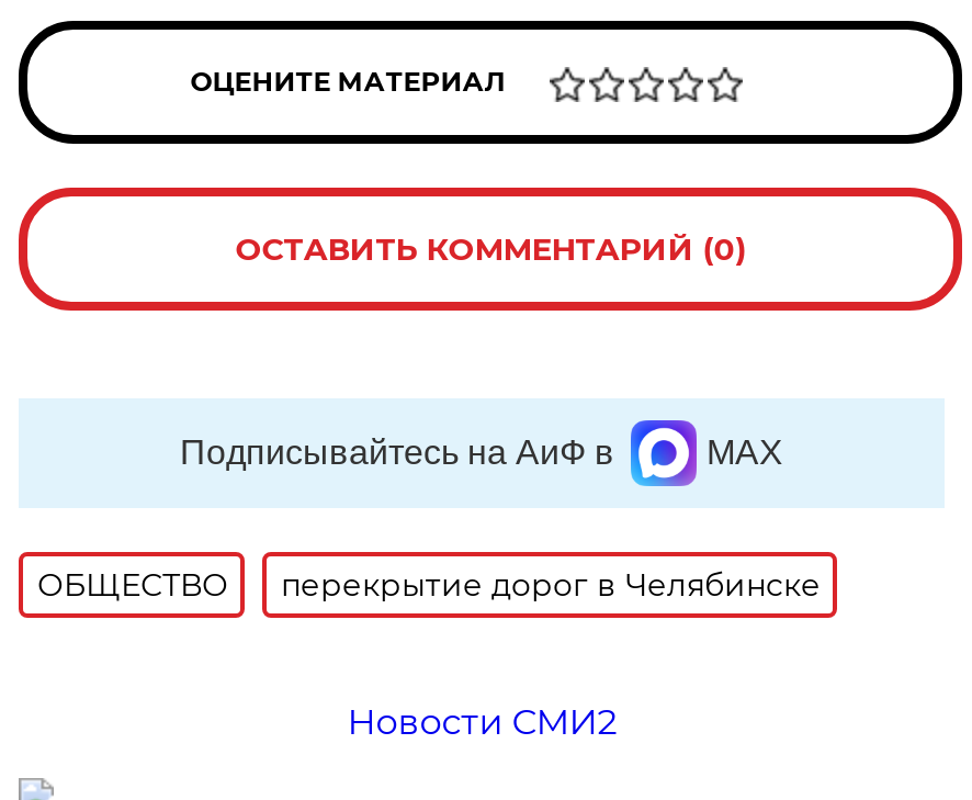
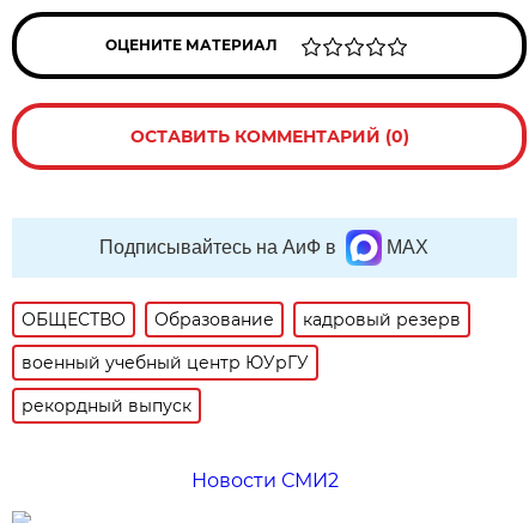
[281,565,820,604] перекрытие дорог в Челябинске -> [22,309,461,416] Образование | кадровый резерв | военный учебный центр ЮУрГУ | рекордный выпуск

